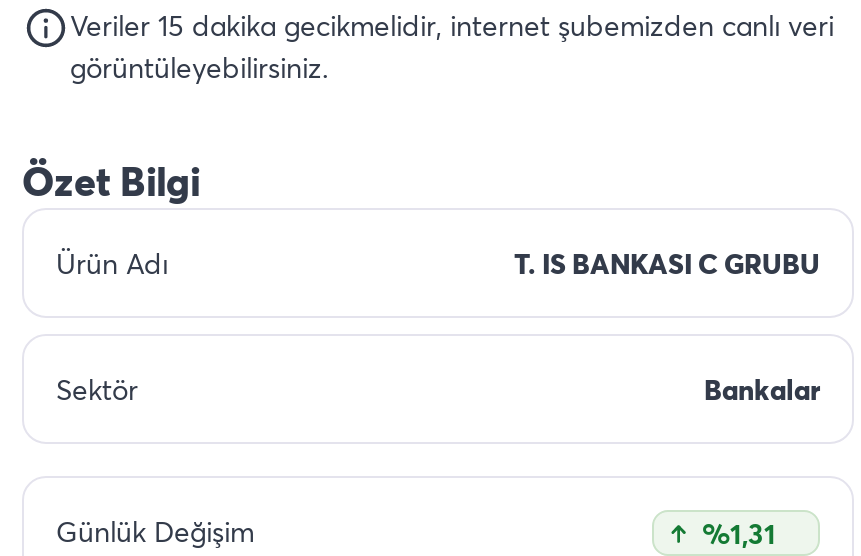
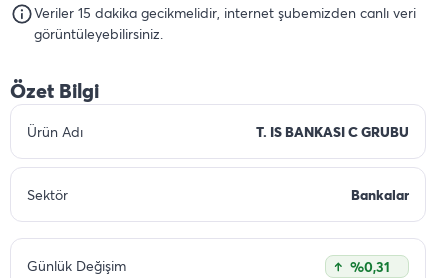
[702,514,776,552] %1,31 -> [350,257,390,276] %0,31

